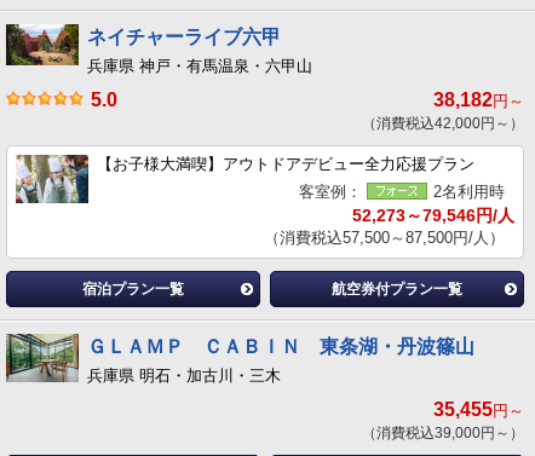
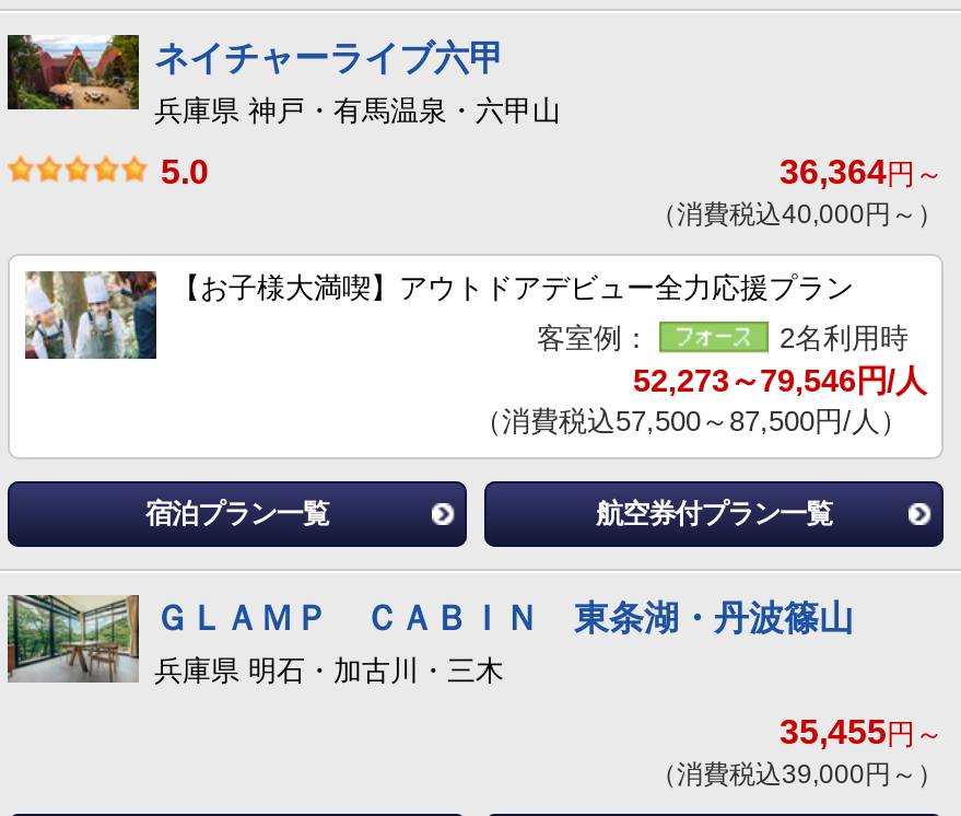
[433,90,524,110] 38,182円～ -> [780,153,944,190] 36,364円～
[362,115,524,132] （消費税込42,000円～） -> [651,199,944,230] （消費税込40,000円～）

